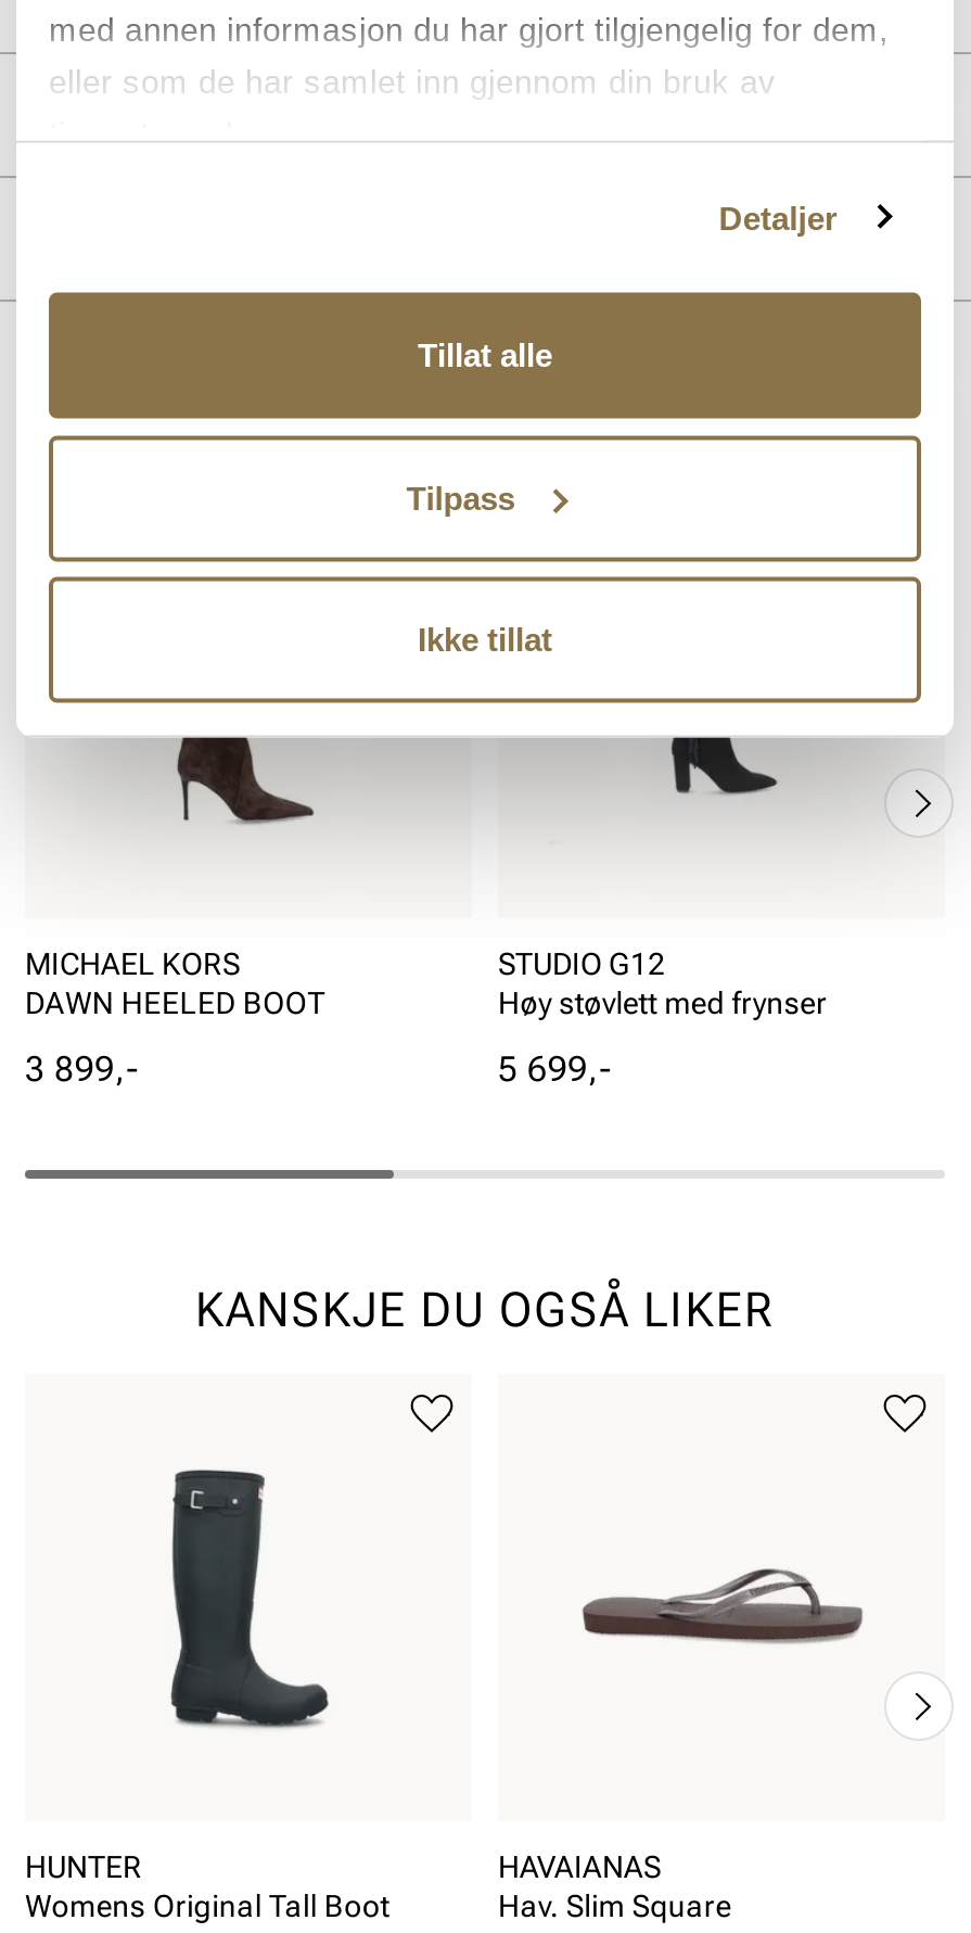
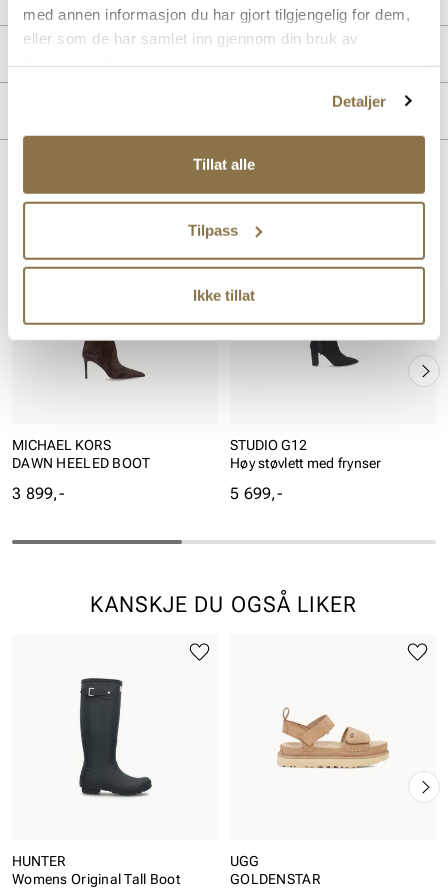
[580,1535,865,1665] [image] -> [269,707,398,769] [image]
[498,1849,731,1923] HAVAIANAS | Hav. Slim Square -> [230,853,321,887] UGG | GOLDENSTAR

